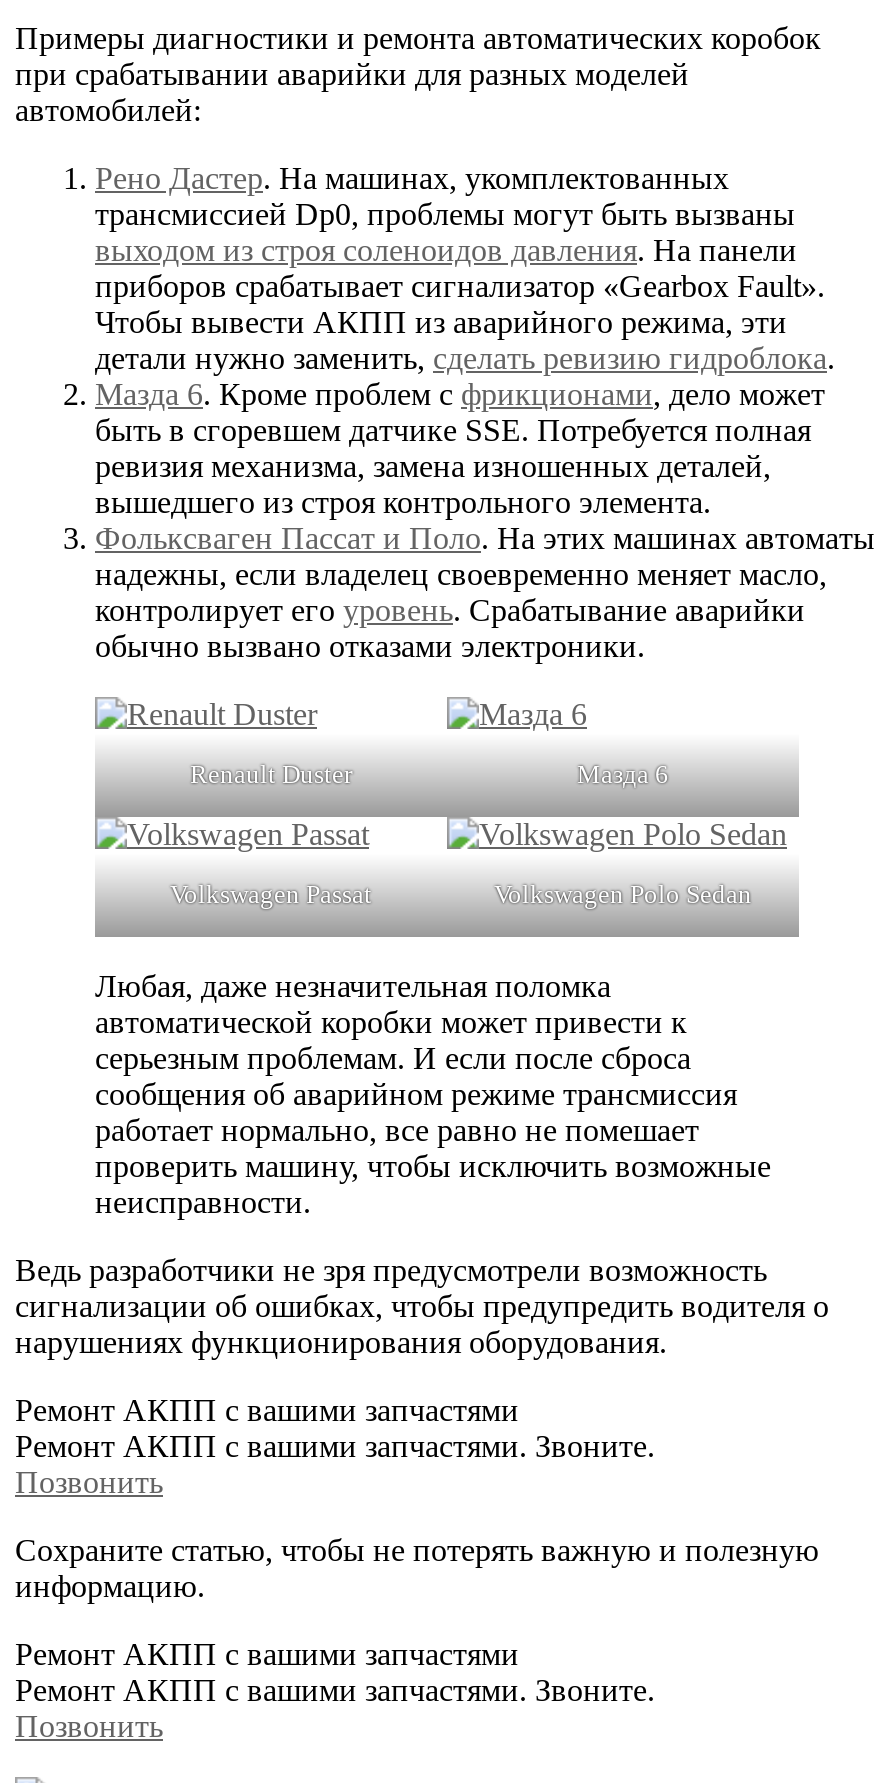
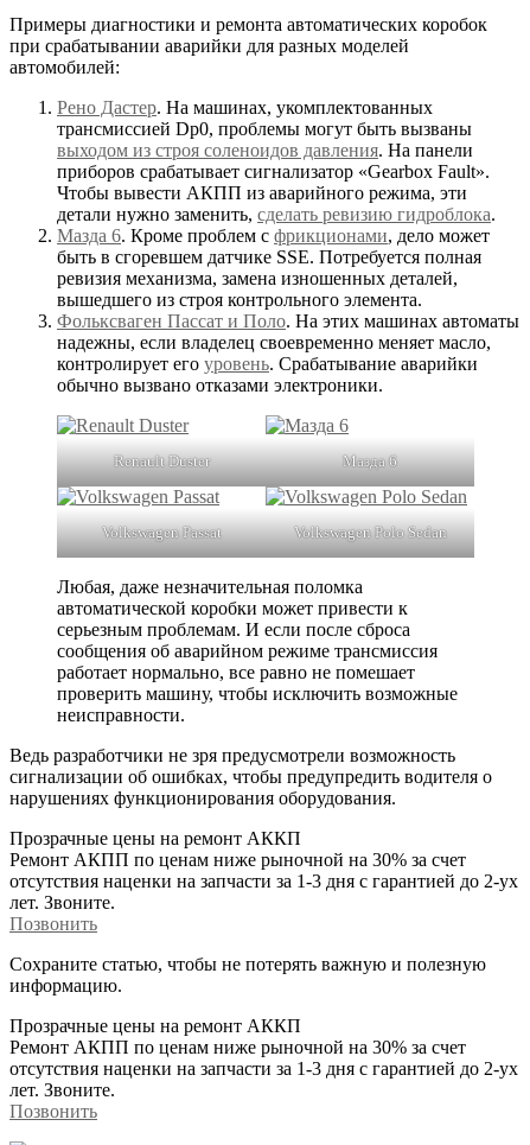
[15,1393,655,1463] Ремонт АКПП с вашими запчастями | Ремонт АКПП с вашими запчастями. Звоните. -> [9,828,518,912] Прозрачные цены на ремонт АККП | Ремонт АКПП по ценам ниже рыночной на 30% за счет | отсутствия наценки на запчасти за 1-3 дня с гарантией до 2-ух | лет. Звоните.
[15,1637,655,1707] Ремонт АКПП с вашими запчастями | Ремонт АКПП с вашими запчастями. Звоните. -> [9,1016,518,1100] Прозрачные цены на ремонт АККП | Ремонт АКПП по ценам ниже рыночной на 30% за счет | отсутствия наценки на запчасти за 1-3 дня с гарантией до 2-ух | лет. Звоните.

